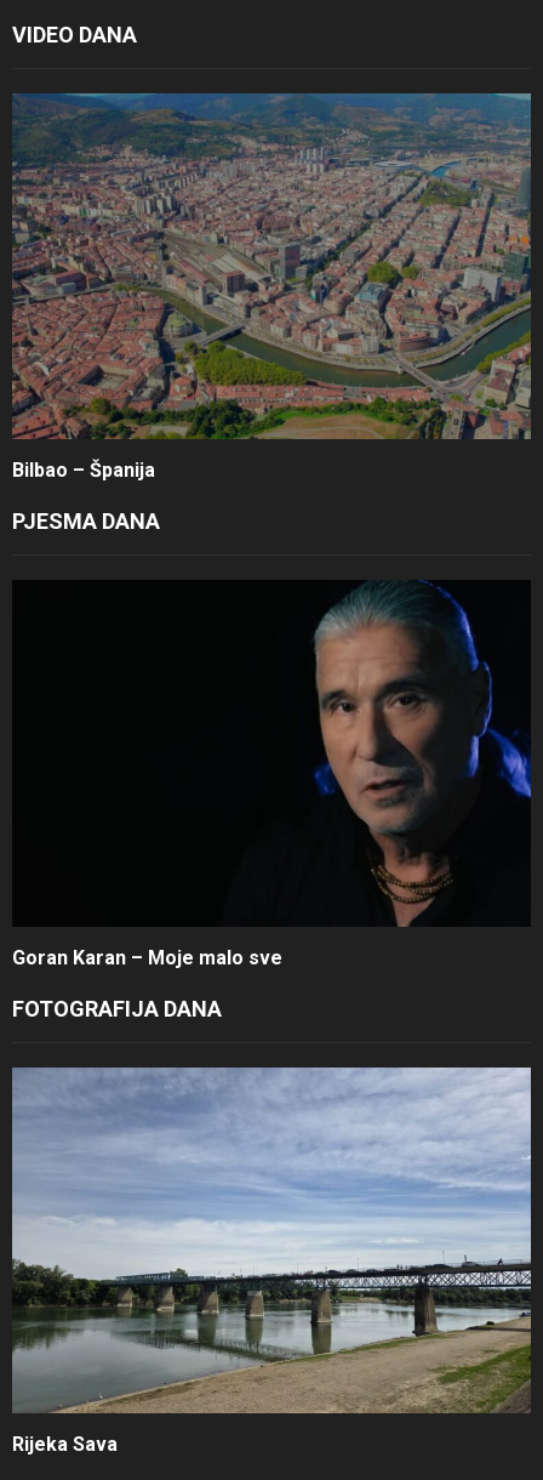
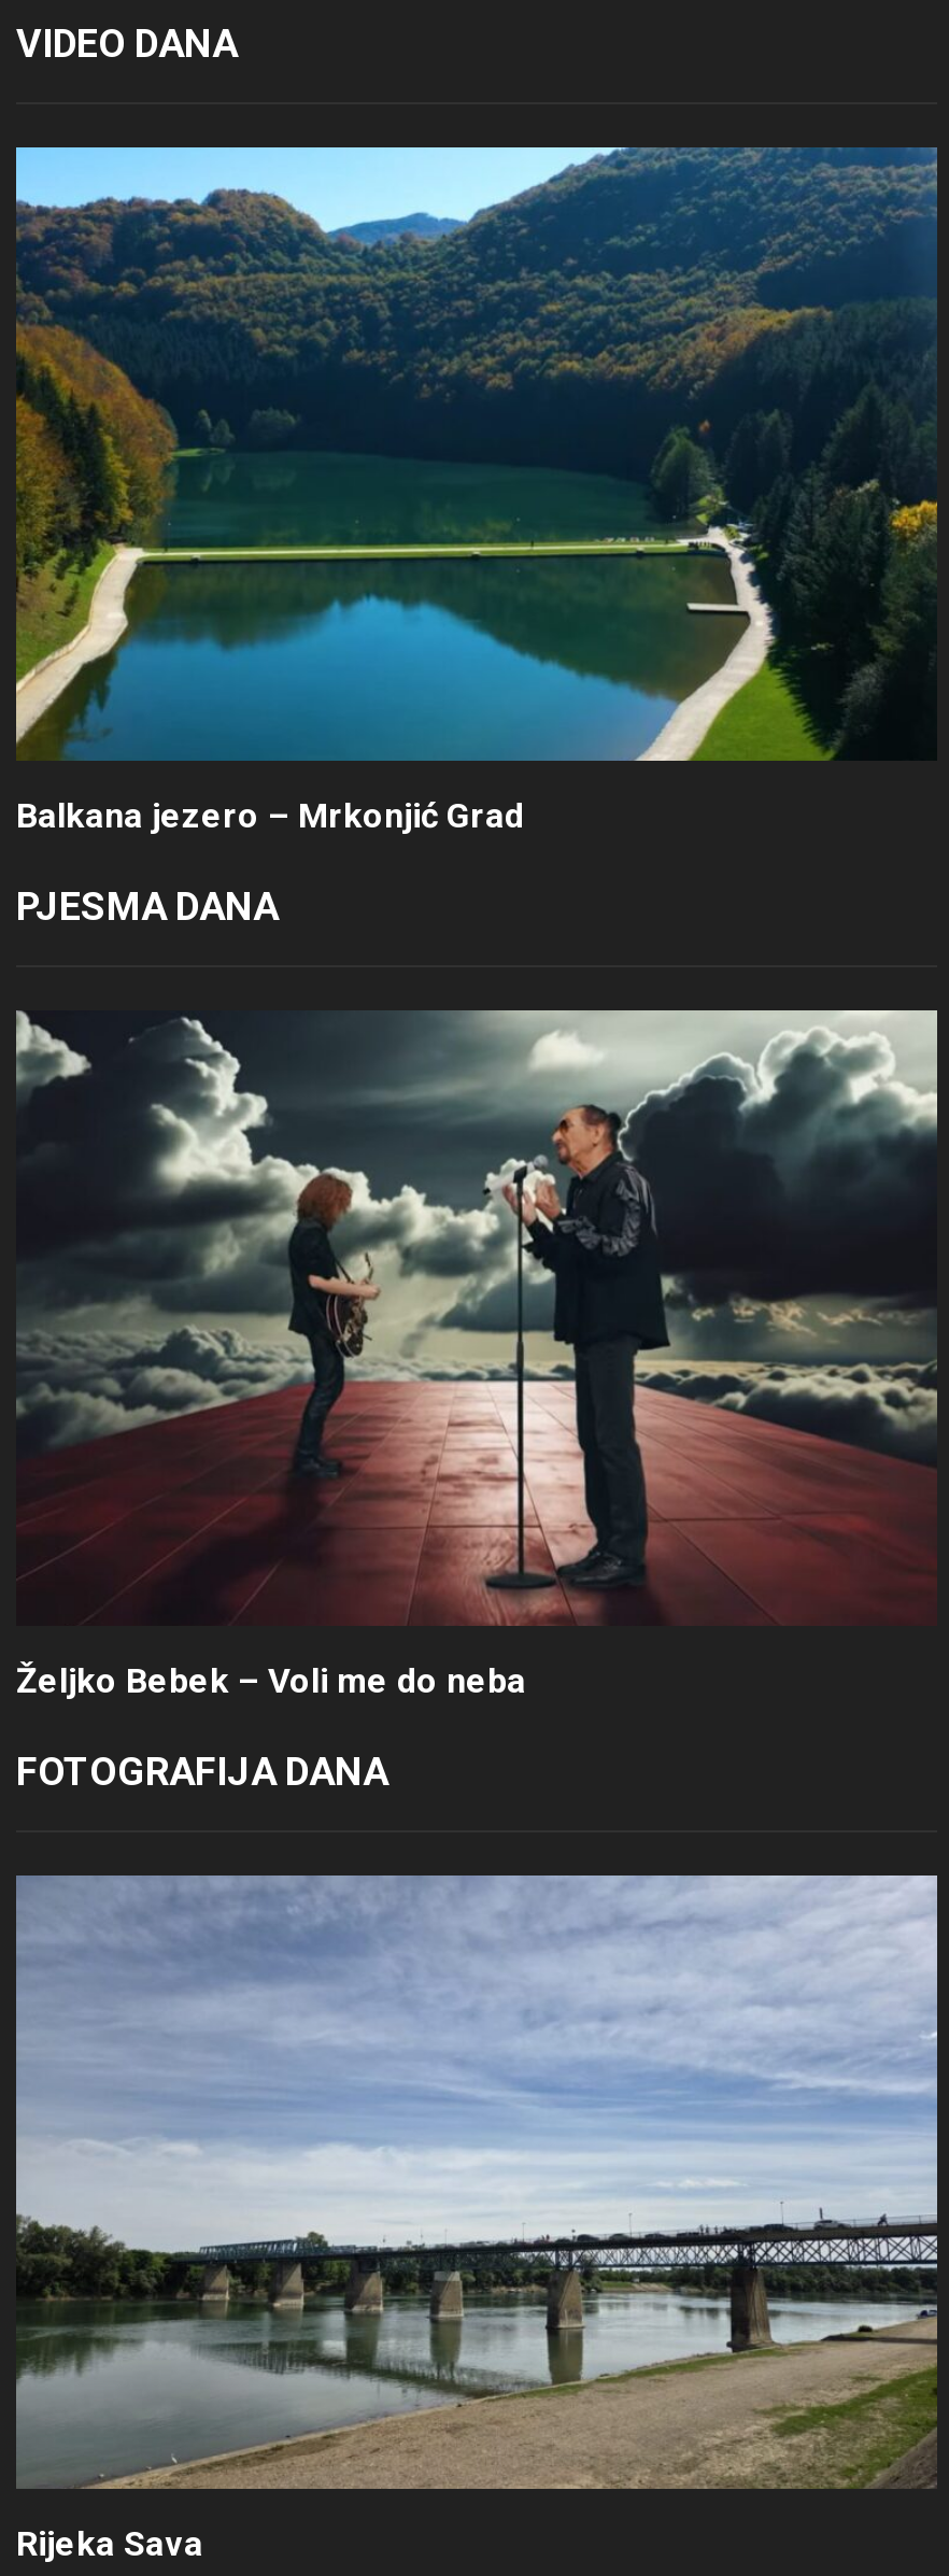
[11,93,532,482] [image] | Bilbao – Španija -> [14,145,937,837] [image] | Balkana jezero – Mrkonjić Grad
[12,580,532,969] [image] | Goran Karan – Moje malo sve -> [14,1008,939,1701] [image] | Željko Bebek – Voli me do neba

